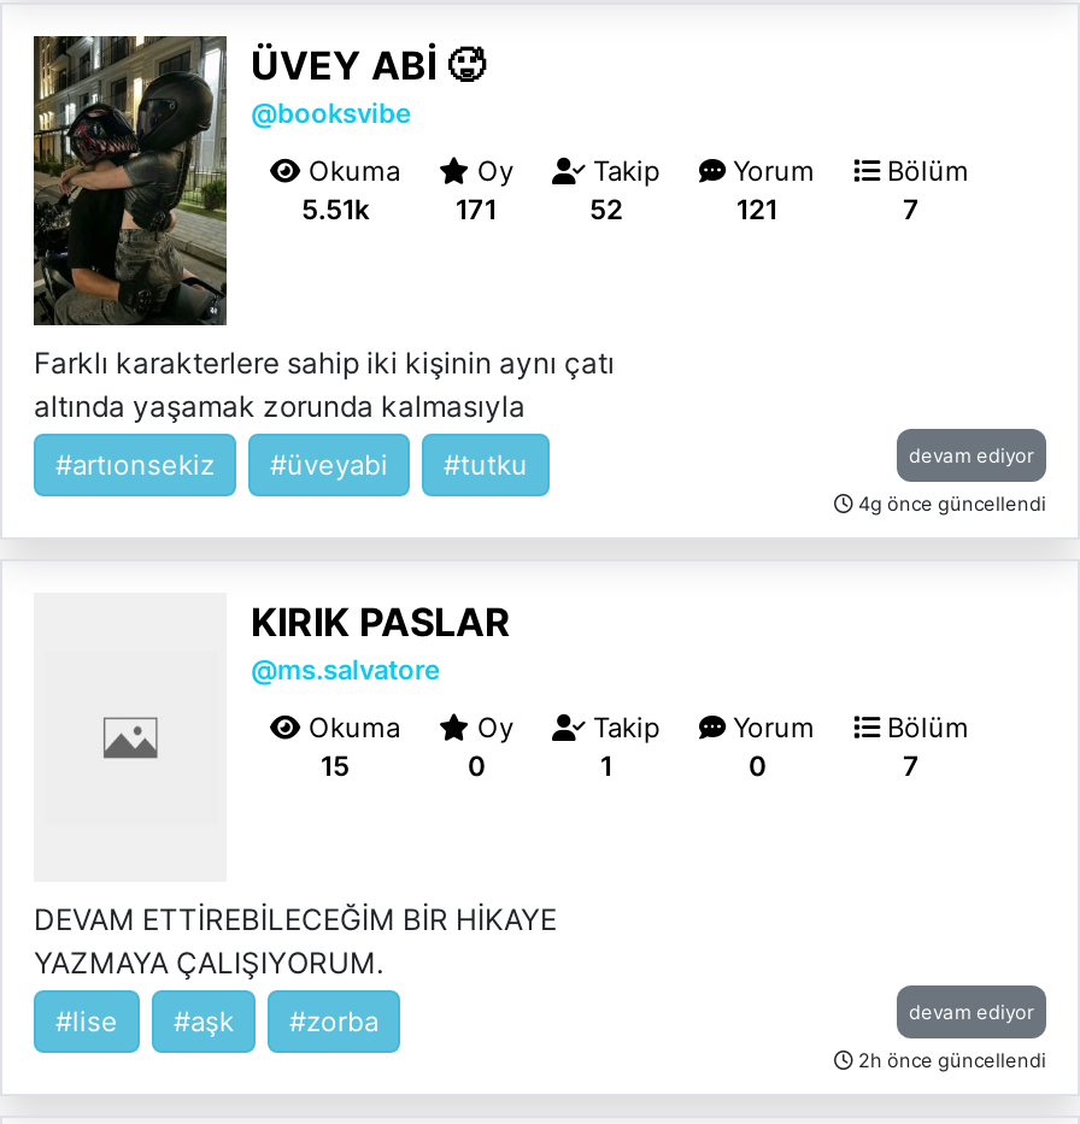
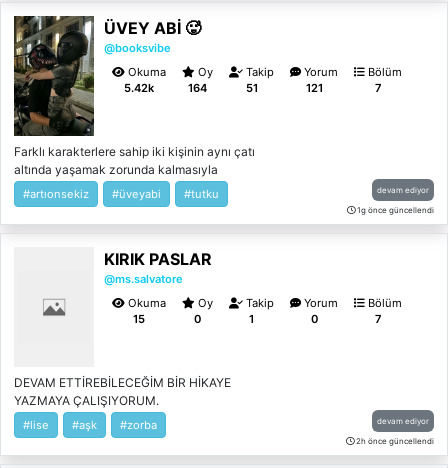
[301,193,369,226] 5.51k -> [124,81,154,95] 5.42k
[456,193,497,226] 171 -> [188,81,207,95] 164
[589,193,623,226] 52 -> [245,81,257,95] 51
[853,492,1046,516] 4g önce güncellendi -> [355,205,434,215] 1g önce güncellendi

